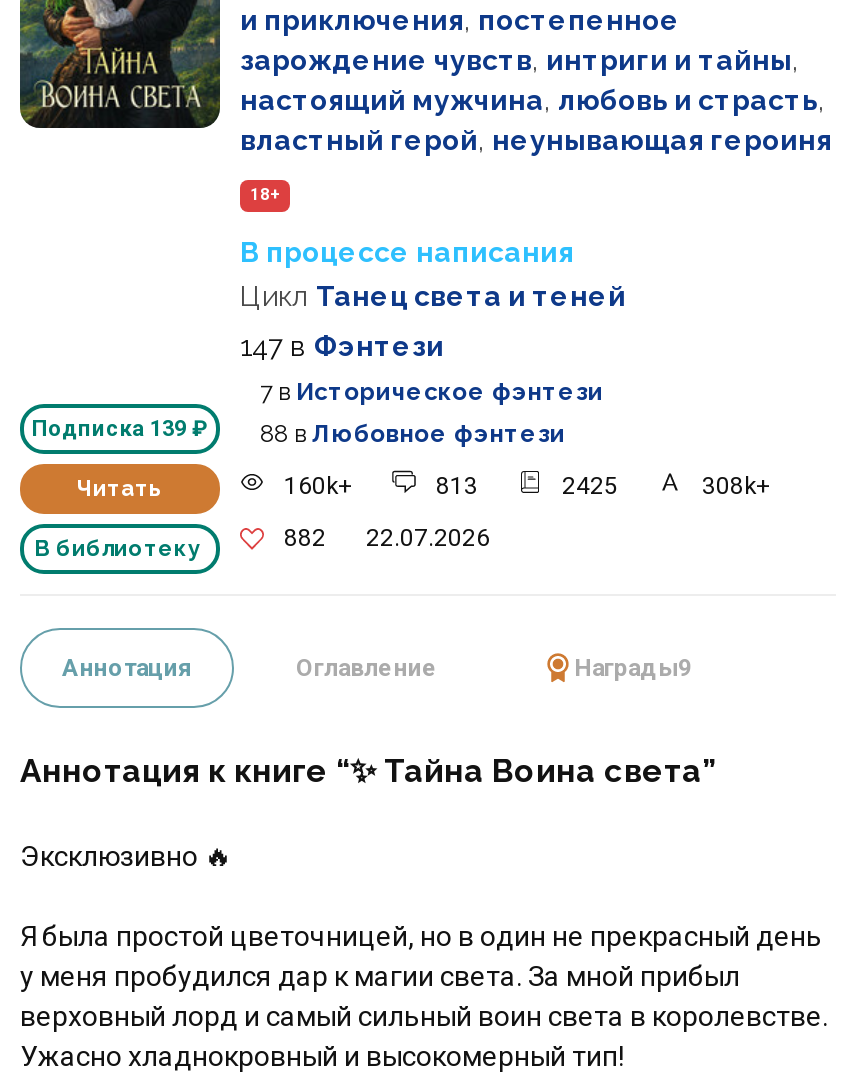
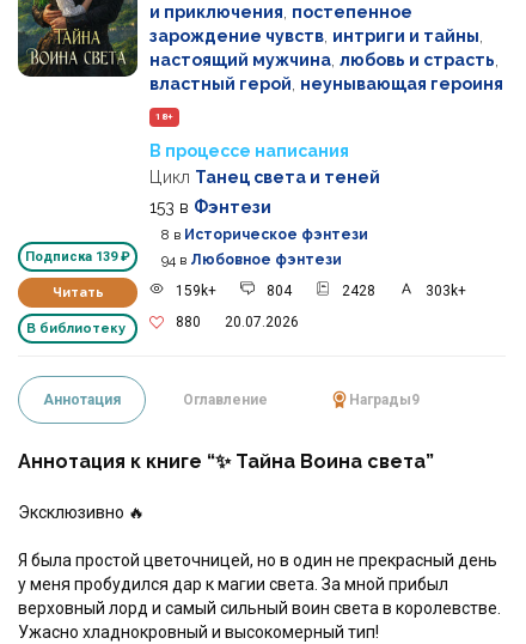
[240,330,444,362] 147 в Фэнтези -> [149,198,271,217] 153 в Фэнтези
[260,378,604,406] 7 в Историческое фэнтези -> [161,226,368,243] 8 в Историческое фэнтези
[260,420,566,448] 88 в Любовное фэнтези -> [161,251,342,268] 94 в Любовное фэнтези
[284,472,770,500] 160k+ | 813 | 2425 | 308k+ -> [176,282,466,299] 159k+ | 804 | 2428 | 303k+
[284,524,490,552] 882 | 22.07.2026 -> [176,314,299,330] 880 | 20.07.2026

